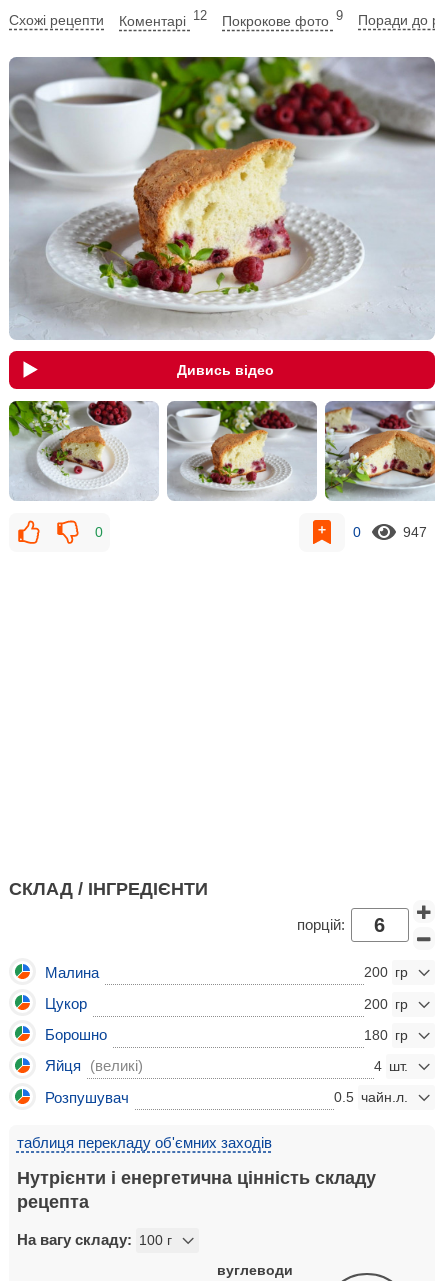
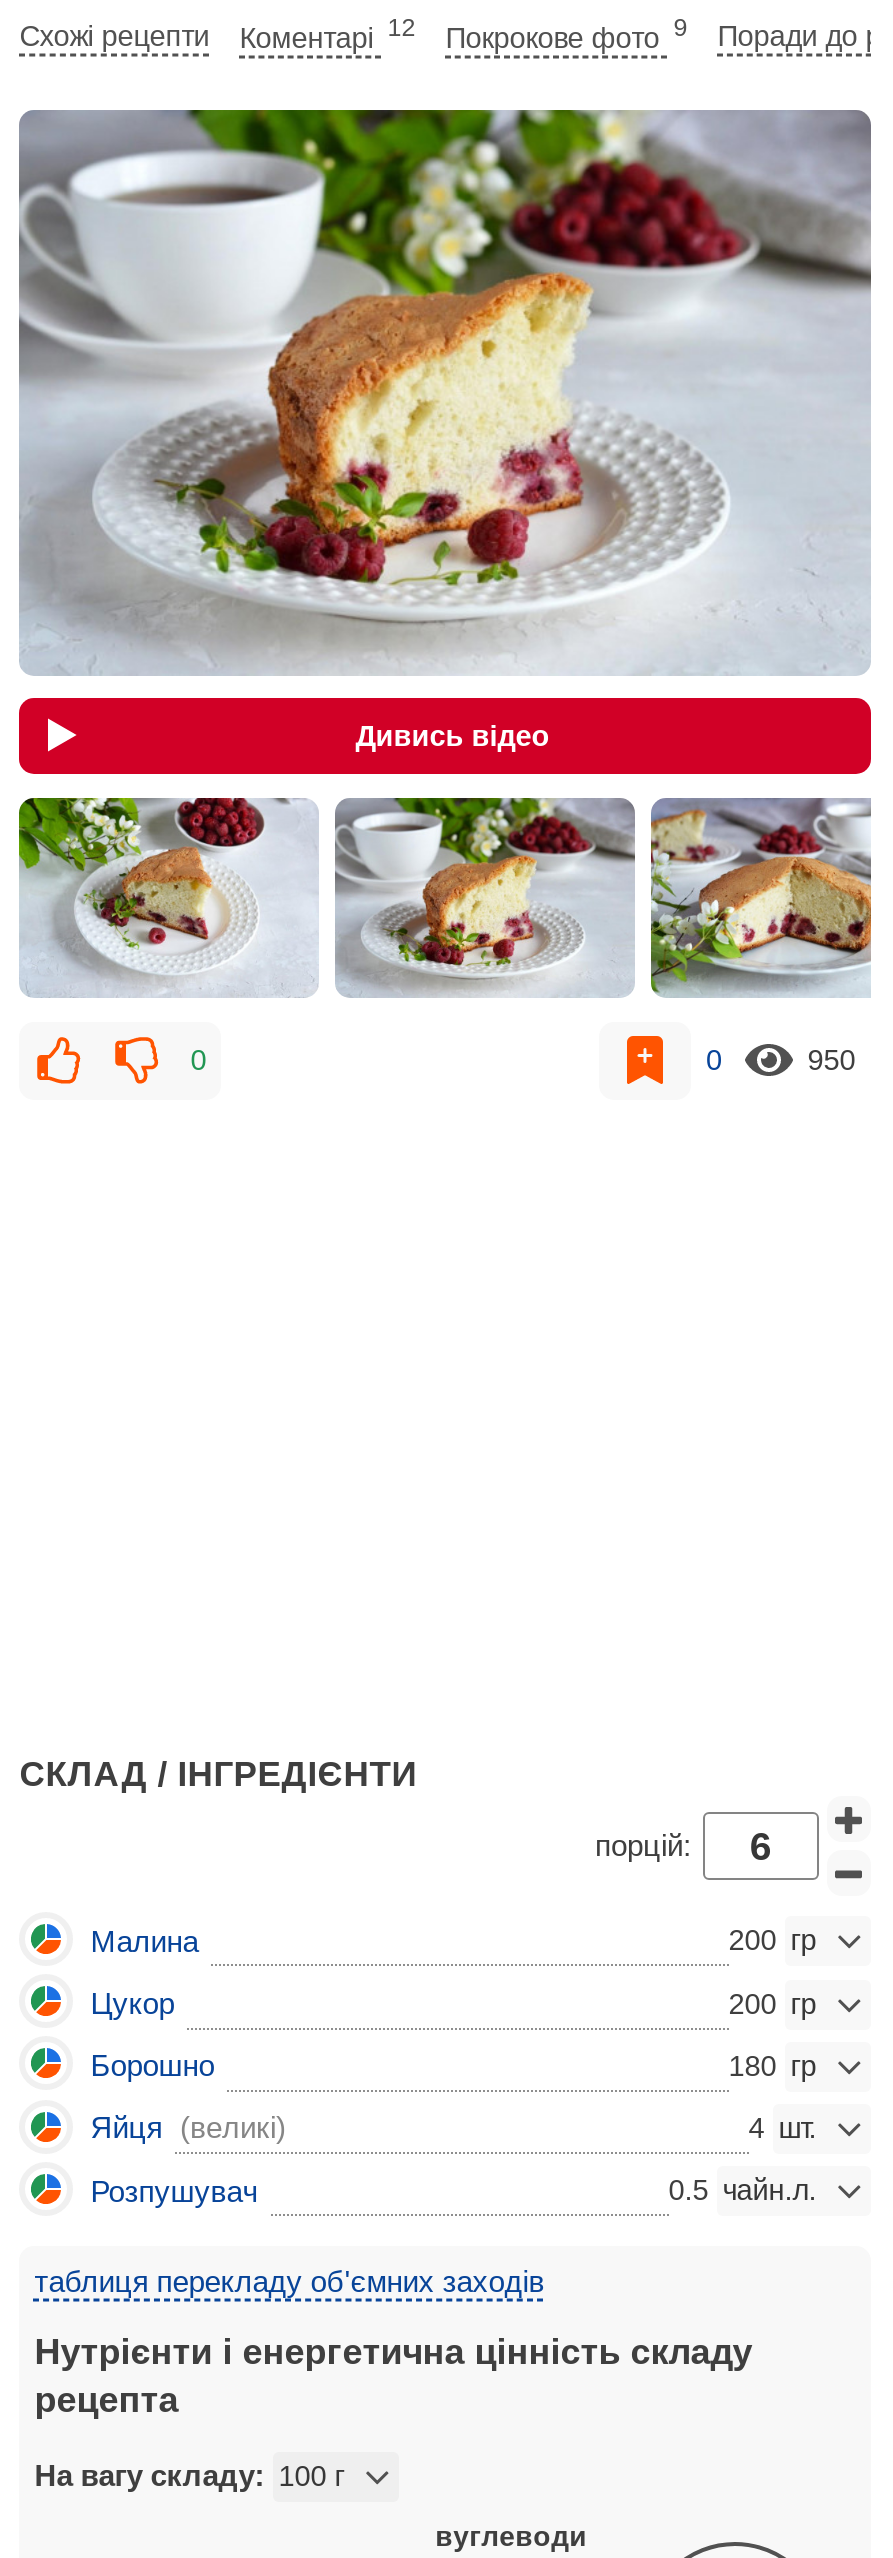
[403,524,427,540] 947 -> [807,1044,855,1076] 950

